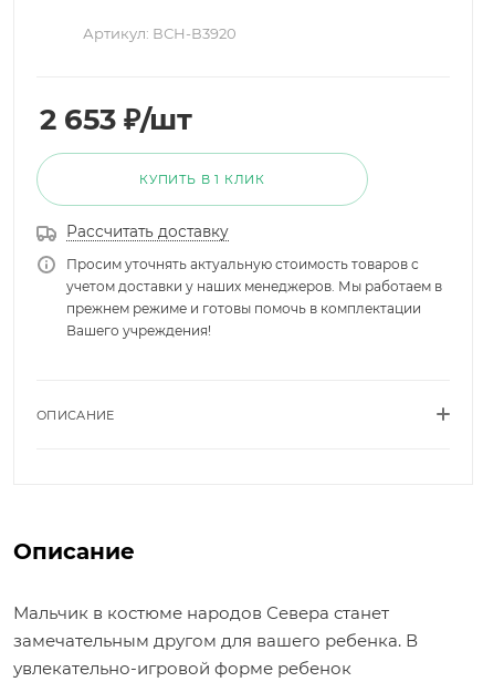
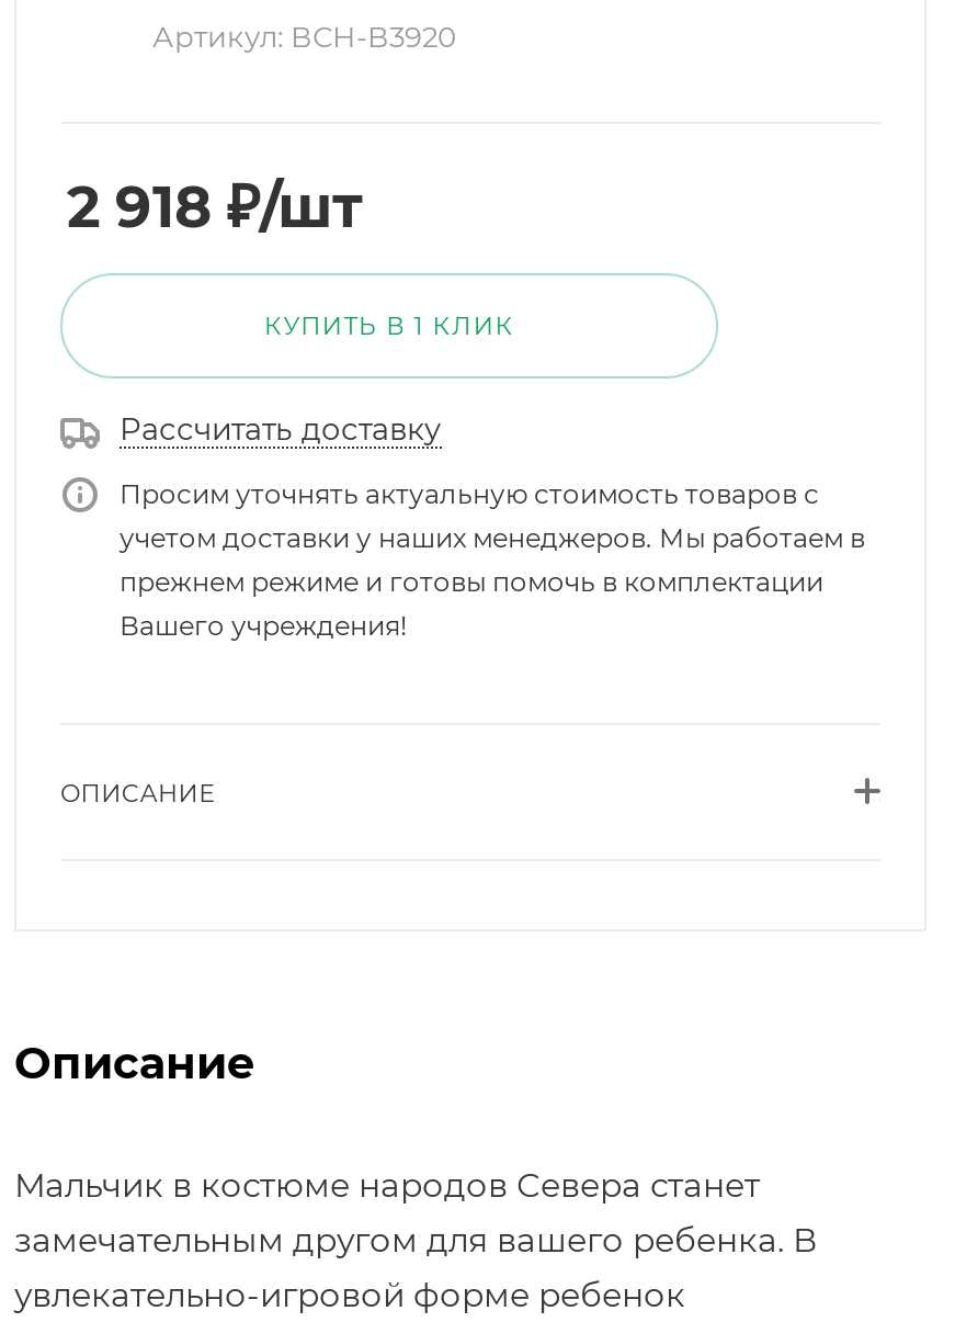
[40,102,192,137] 2 653 ₽/шт -> [67,172,363,242] 2 918 ₽/шт

